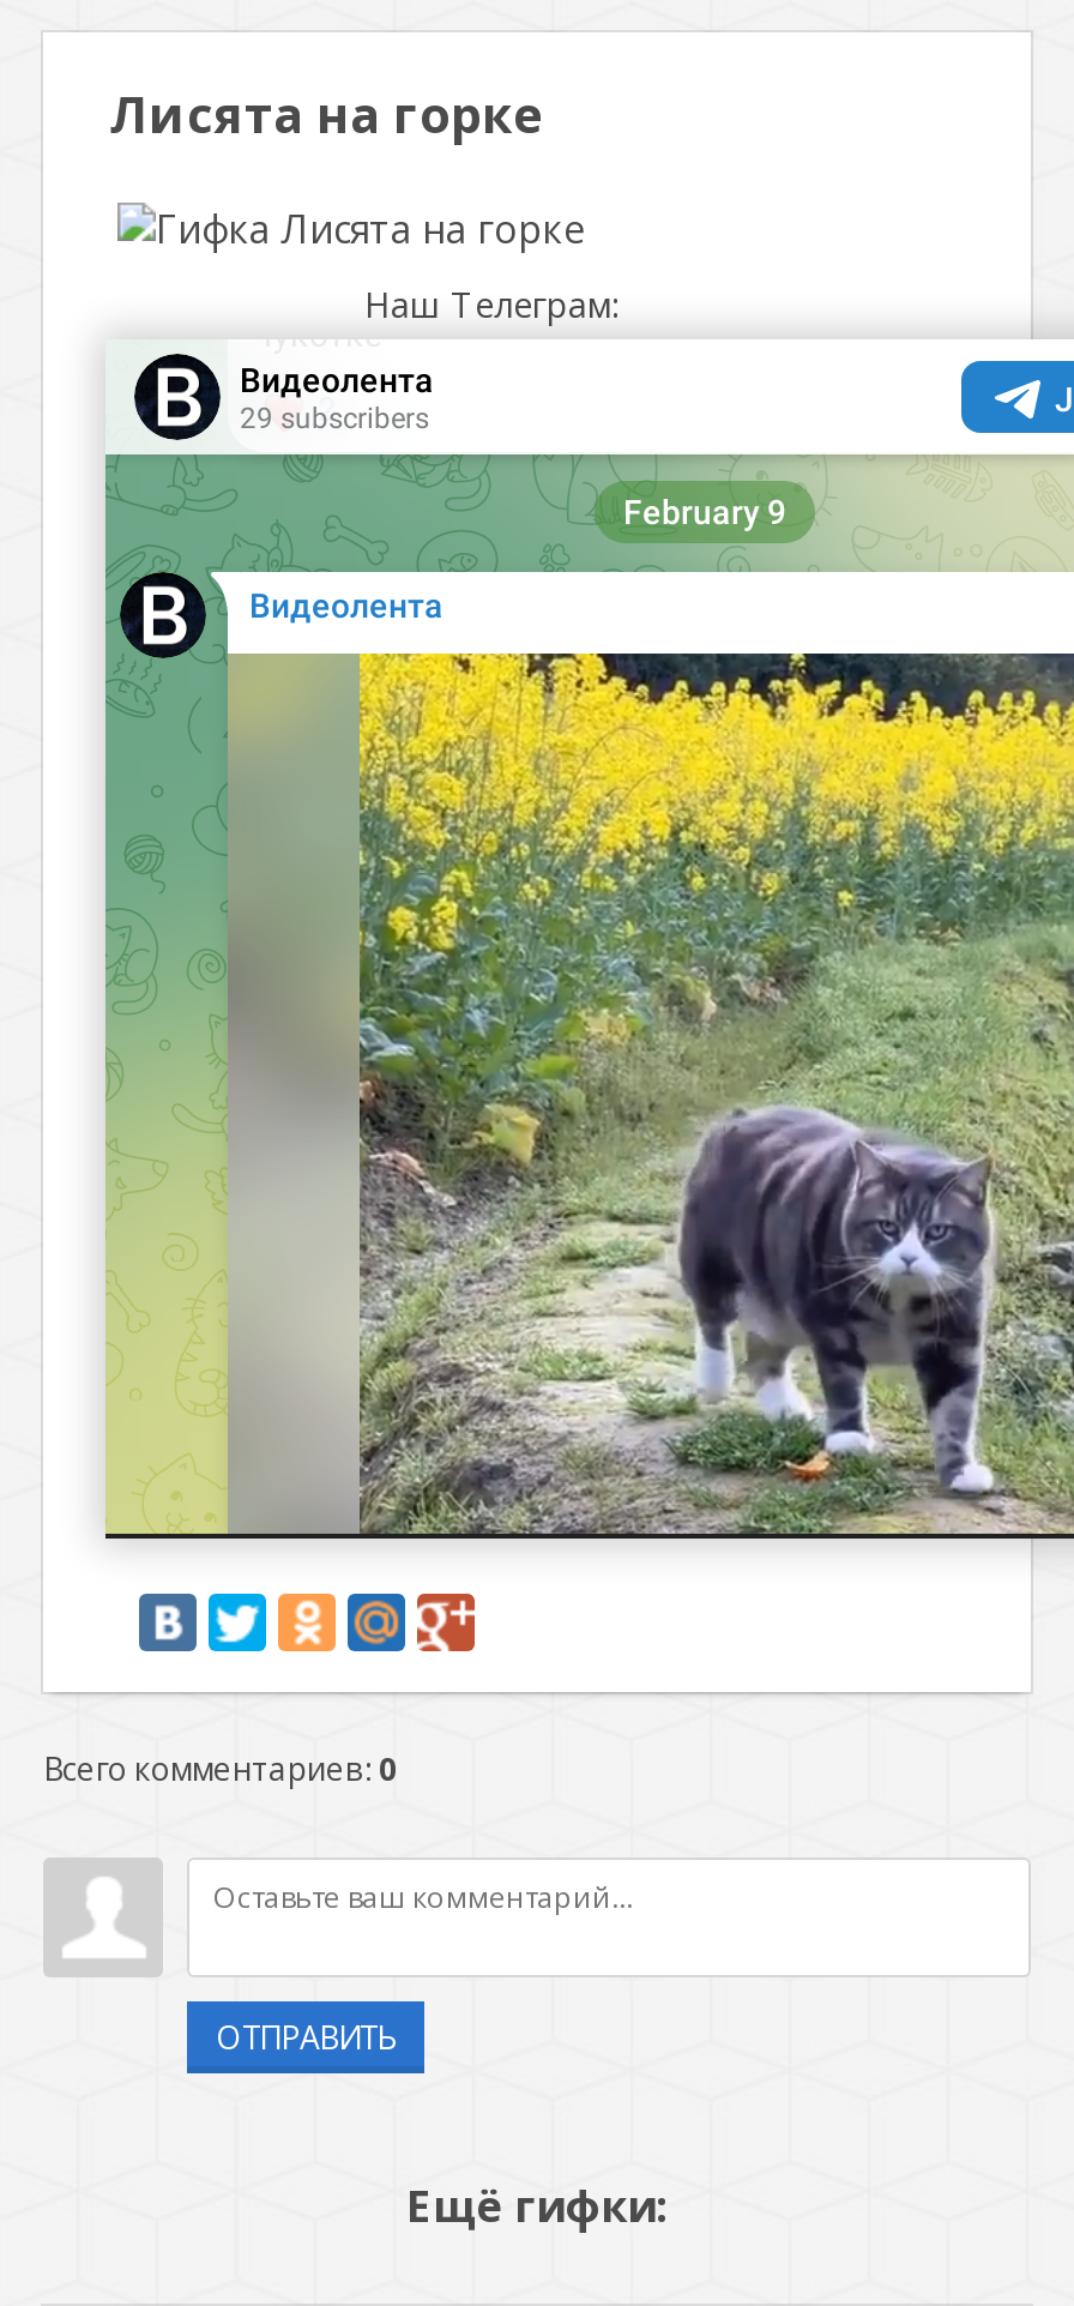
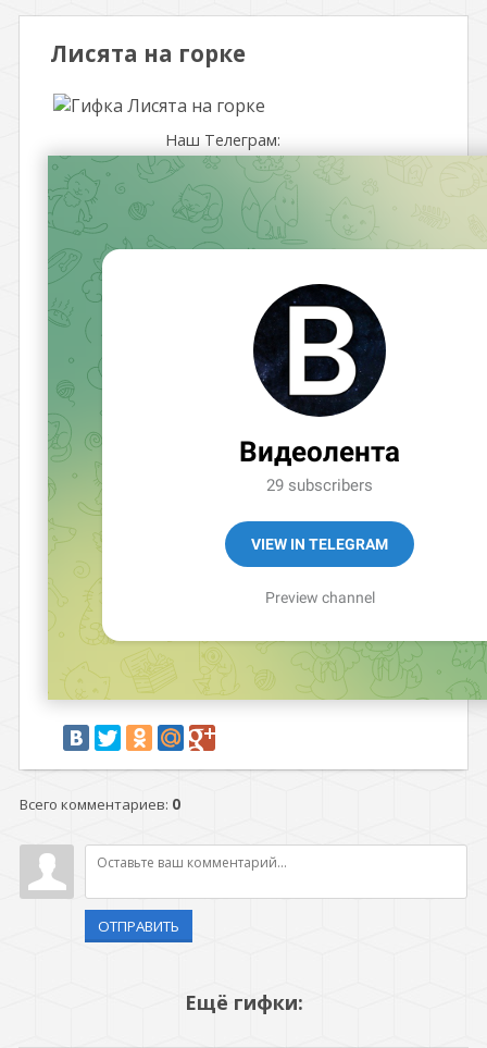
[105,339,1067,457] [image] -> [47,155,484,208] [image]
[105,481,1067,1541] [image] -> [49,221,484,700] [image]

